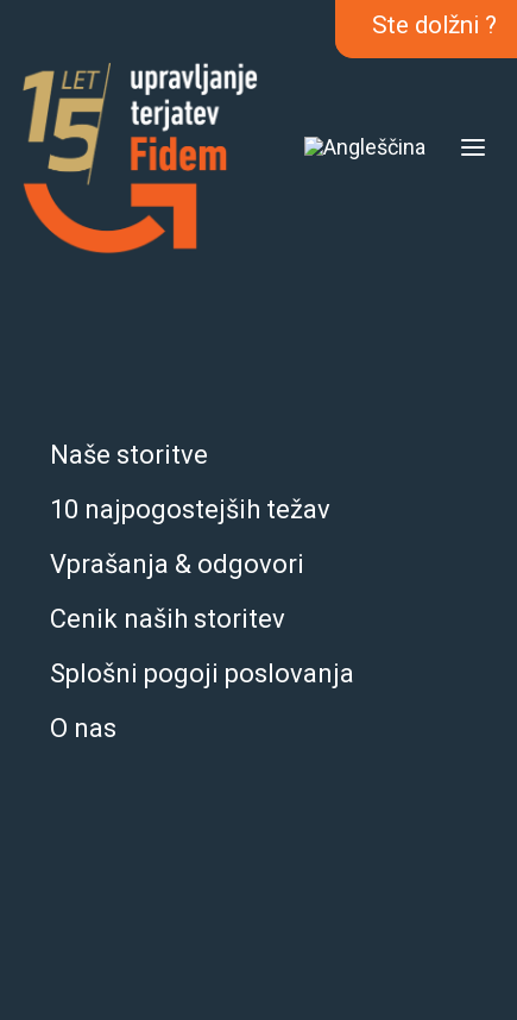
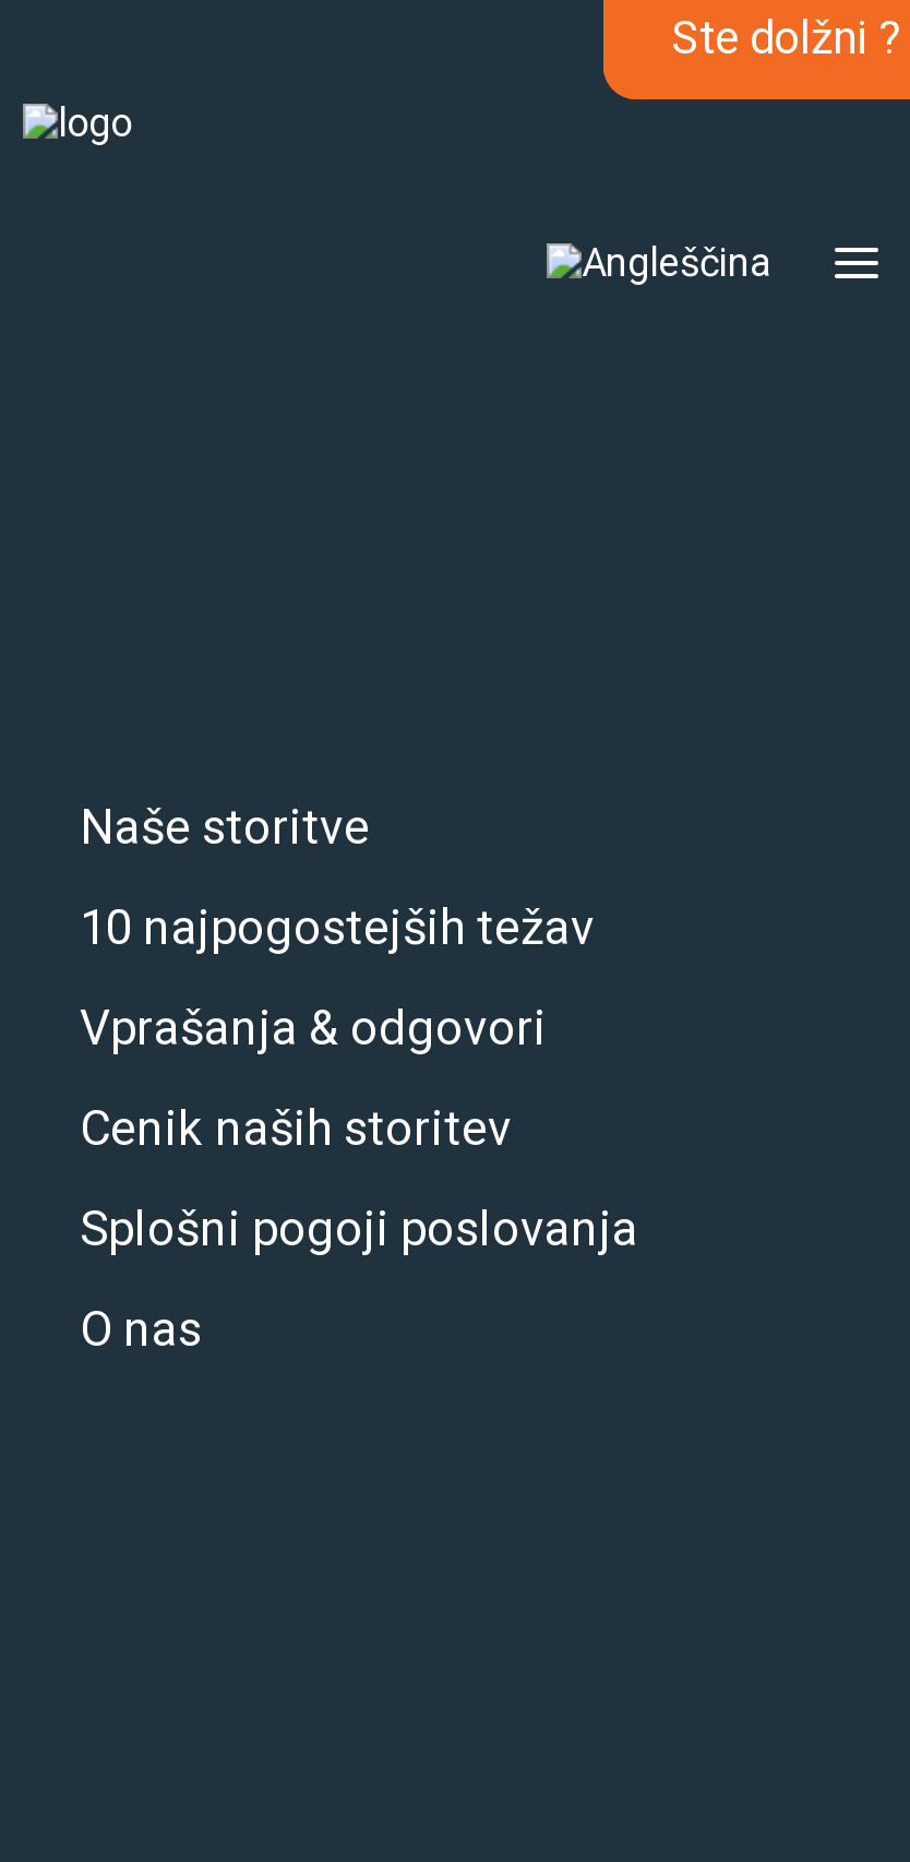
[19,61,258,254] [image] -> none

